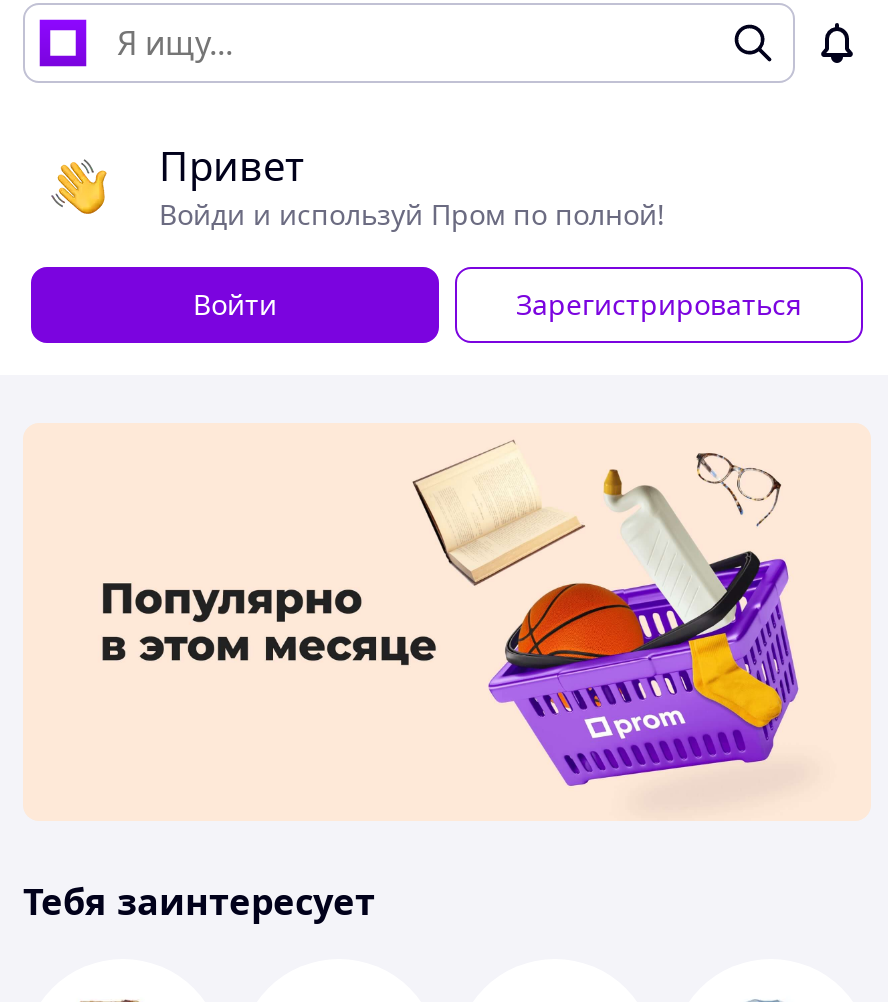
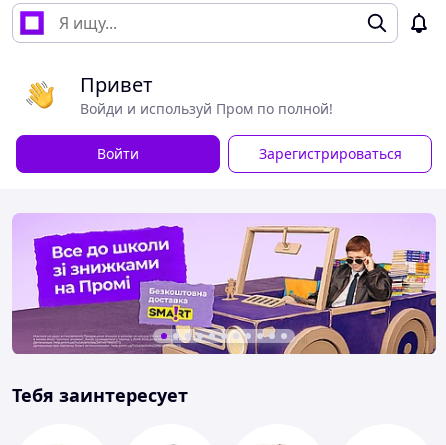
[25,425,869,821] [image] -> [11,213,437,355] [image]

